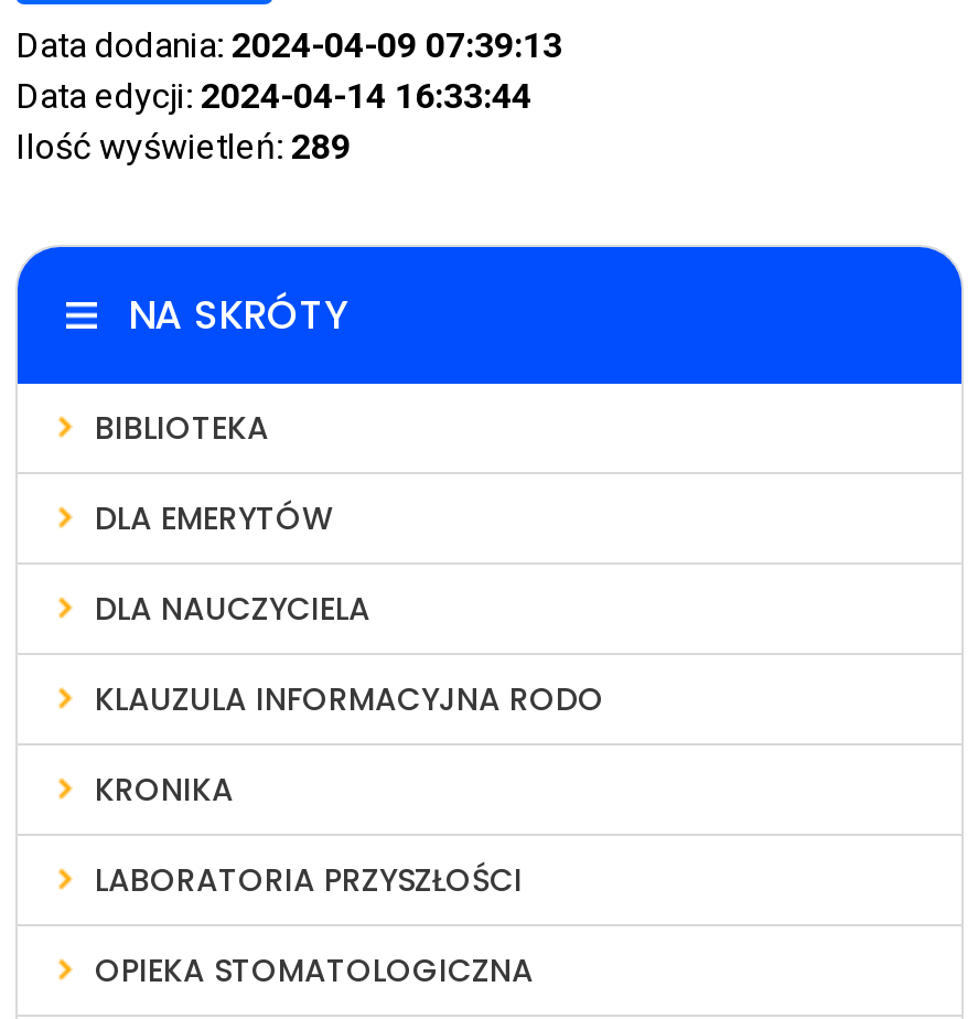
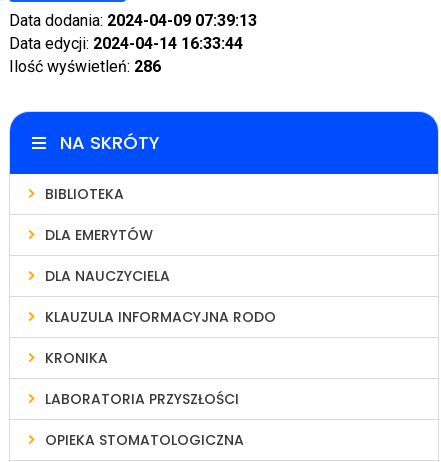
[15,126,351,168] Ilość wyświetleń: 289 -> [9,57,161,76] Ilość wyświetleń: 286

